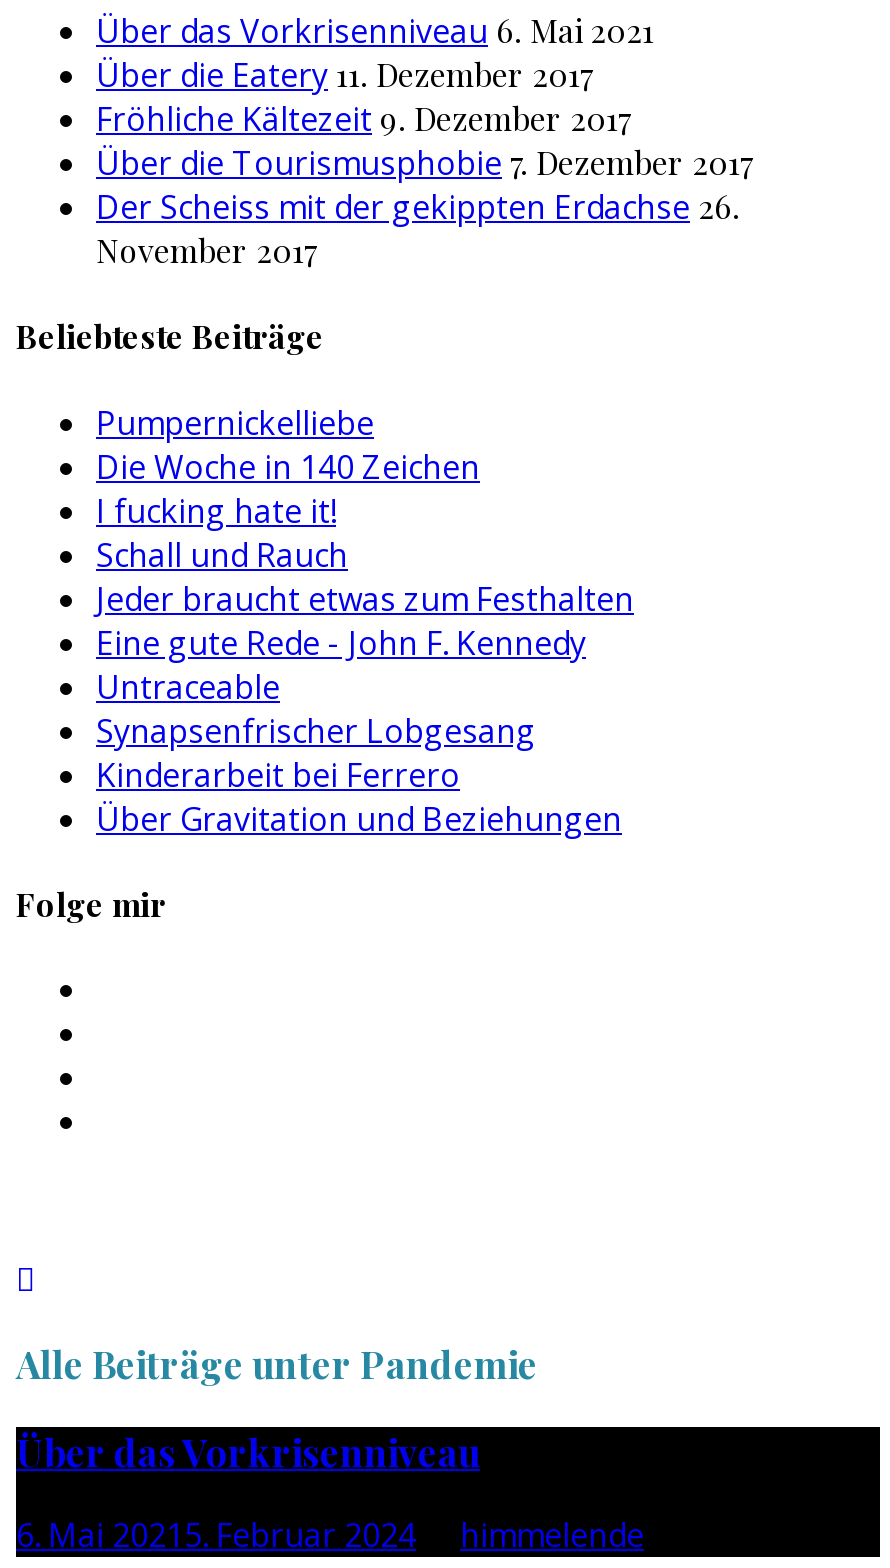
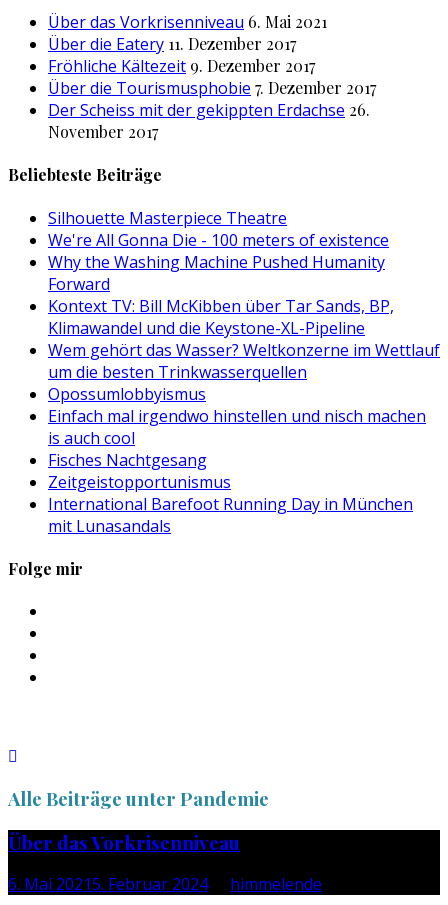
[96,400,634,840] Pumpernickelliebe | Die Woche in 140 Zeichen | I fucking hate it! | Schall und Rauch | Jeder braucht etwas zum Festhalten | Eine gute Rede - John F. Kennedy | Untraceable | Synapsenfrischer Lobgesang | Kinderarbeit bei Ferrero | Über Gravitation und Beziehungen -> [48,207,440,537] Silhouette Masterpiece Theatre | We're All Gonna Die - 100 meters of existence | Why the Washing Machine Pushed Humanity | Forward | Kontext TV: Bill McKibben über Tar Sands, BP, | Klimawandel und die Keystone-XL-Pipeline | Wem gehört das Wasser? Weltkonzerne im Wettlauf | um die besten Trinkwasserquellen | Opossumlobbyismus | Einfach mal irgendwo hinstellen und nisch machen | is auch cool | Fisches Nachtgesang | Zeitgeistopportunismus | International Barefoot Running Day in München | mit Lunasandals

